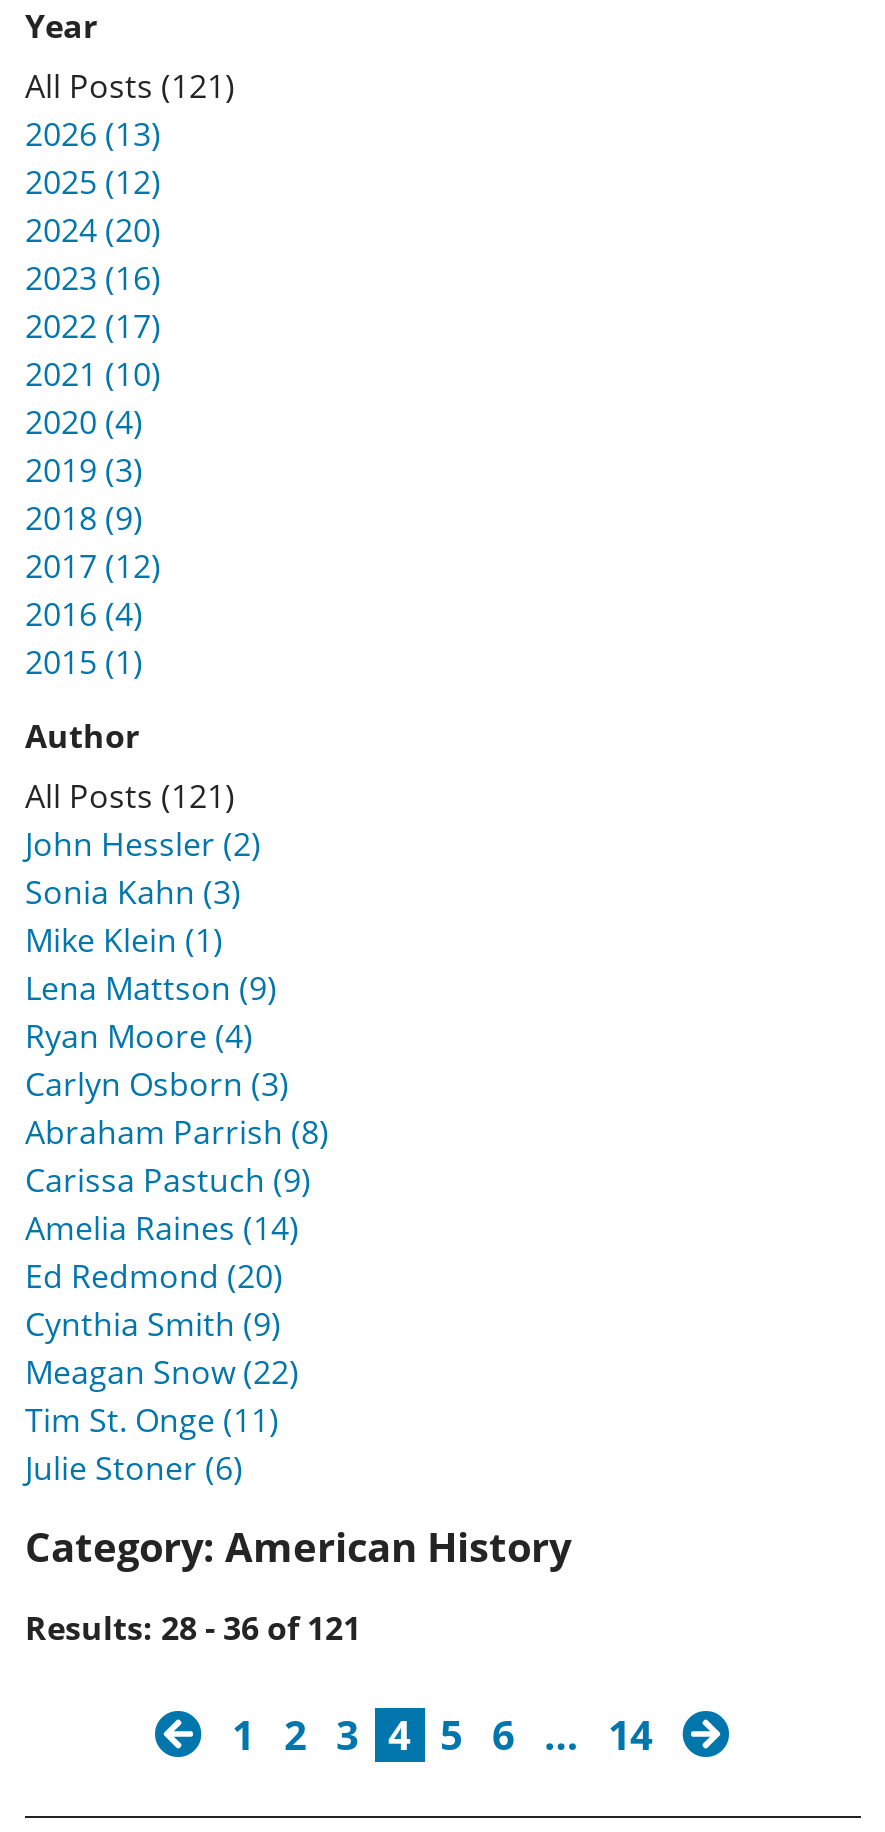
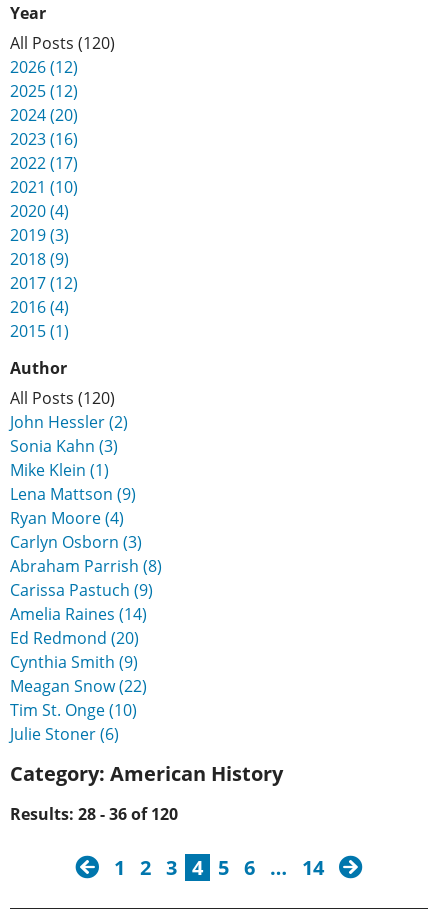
[25,64,235,108] All Posts (121) -> [10,32,115,54] All Posts (120)
[25,112,161,156] 2026 (13) -> [10,56,78,78] 2026 (12)
[25,774,235,818] All Posts (121) -> [10,387,115,409] All Posts (120)
[25,1398,279,1442] Tim St. Onge (11) -> [10,699,137,721] Tim St. Onge (10)
[25,1606,361,1650] Results: 28 - 36 of 121 -> [10,803,178,825] Results: 28 - 36 of 120

